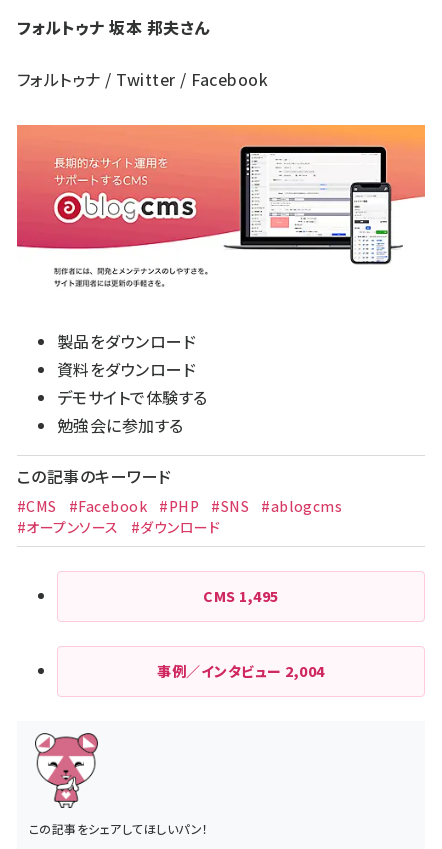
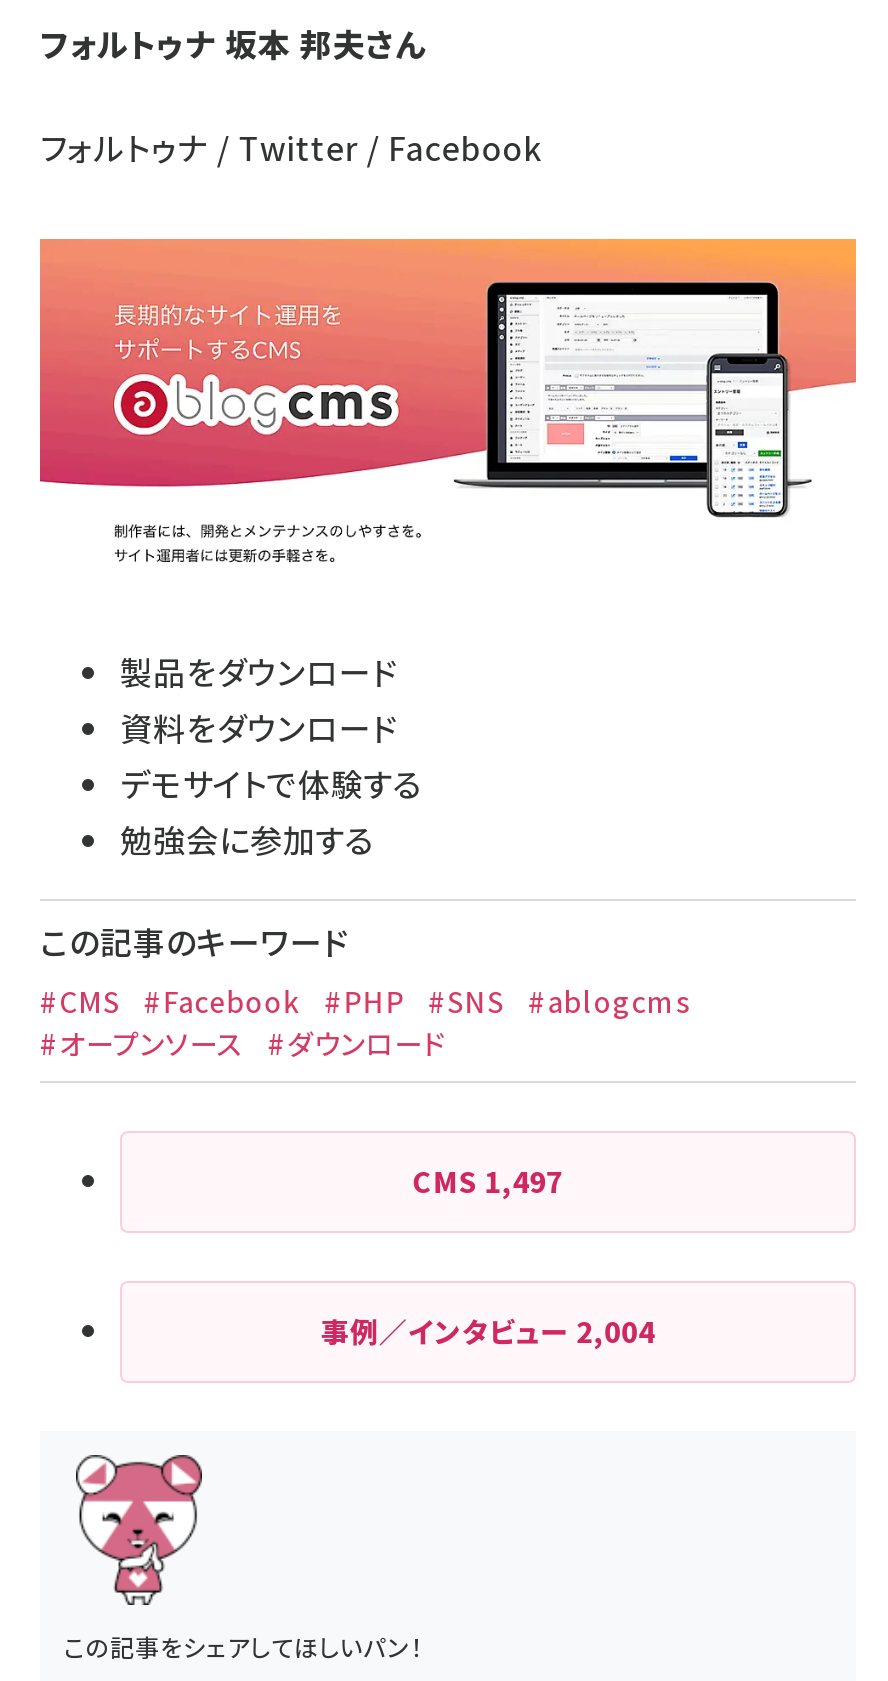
[203,586,279,606] CMS 1,495 -> [413,1160,563,1200] CMS 1,497

